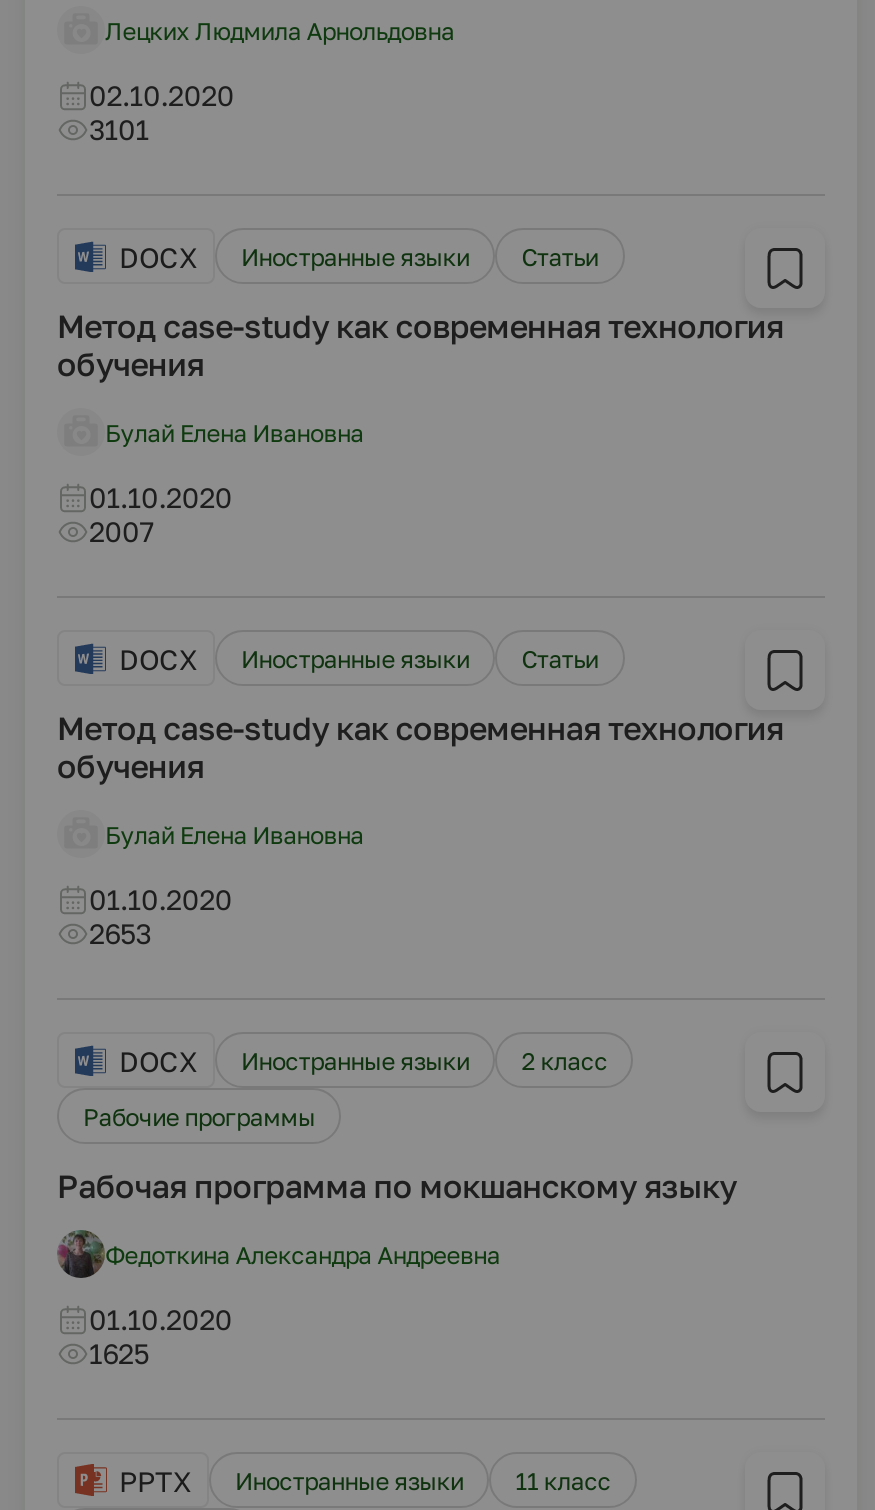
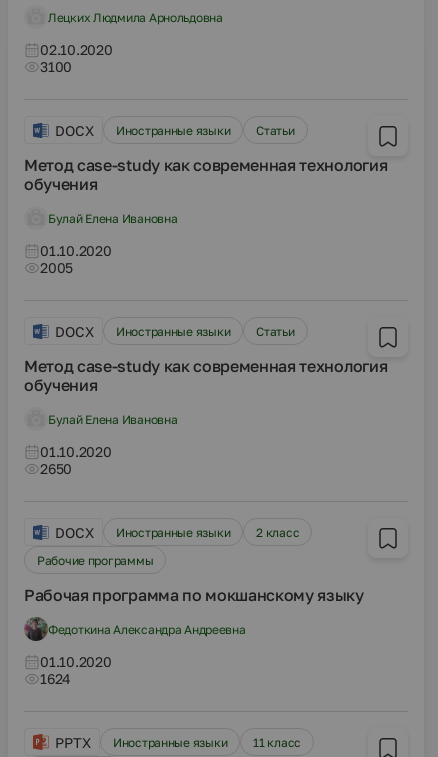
[89,113,149,147] 3101 -> [40,58,72,75] 3100
[89,515,153,549] 2007 -> [40,259,73,276] 2005
[89,917,151,951] 2653 -> [40,460,72,477] 2650
[89,1337,149,1371] 1625 -> [40,670,71,687] 1624

